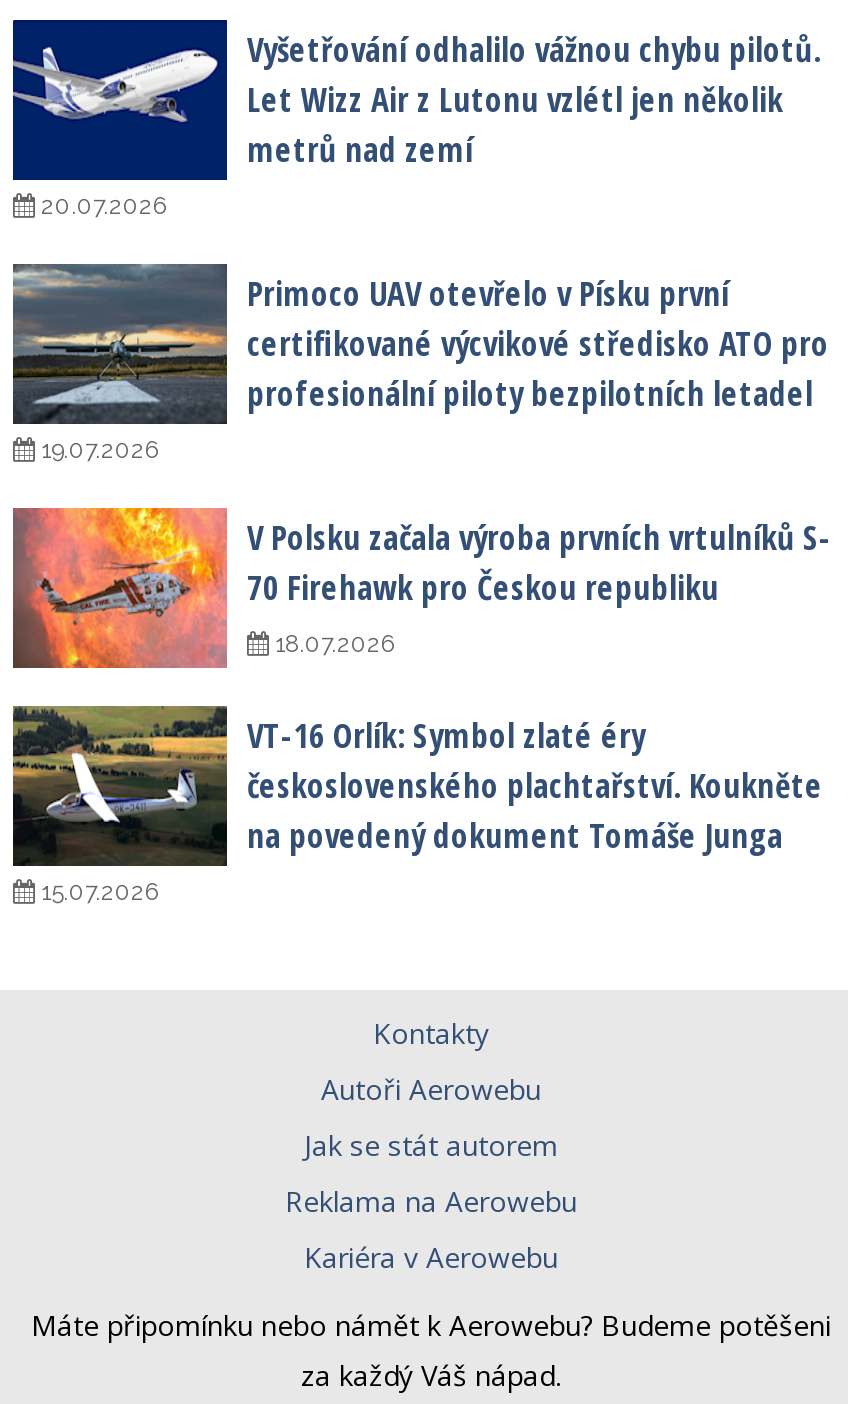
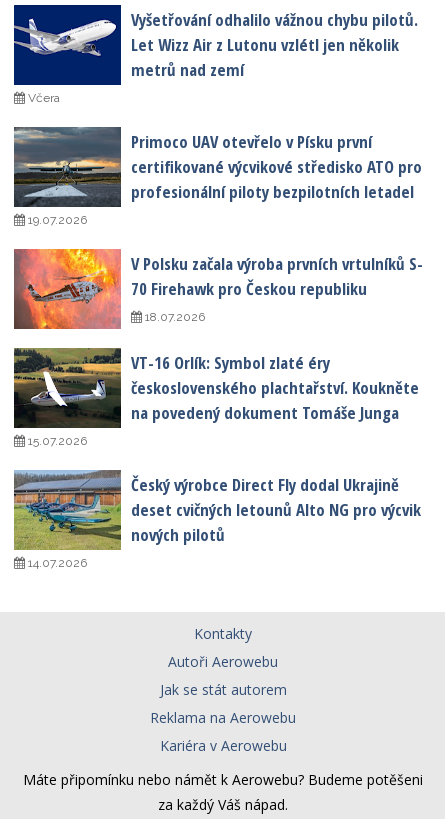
[35,192,167,220] 20.07.2026 -> [25,91,60,105] Včera
none -> [13,470,421,570] [image] | Český výrobce Direct Fly dodal Ukrajině | deset cvičných letounů Alto NG pro výcvik | nových pilotů | 14.07.2026

